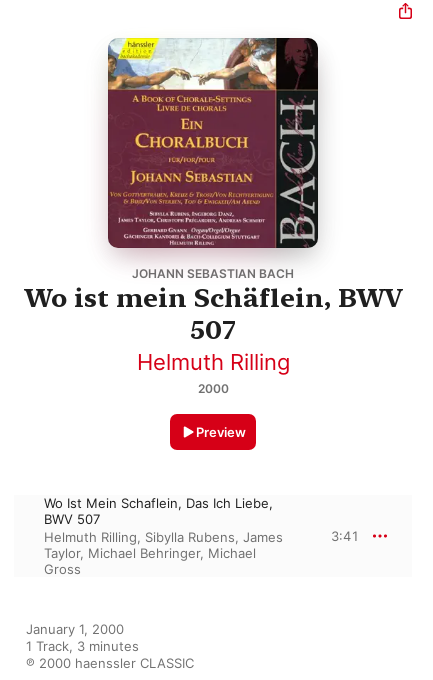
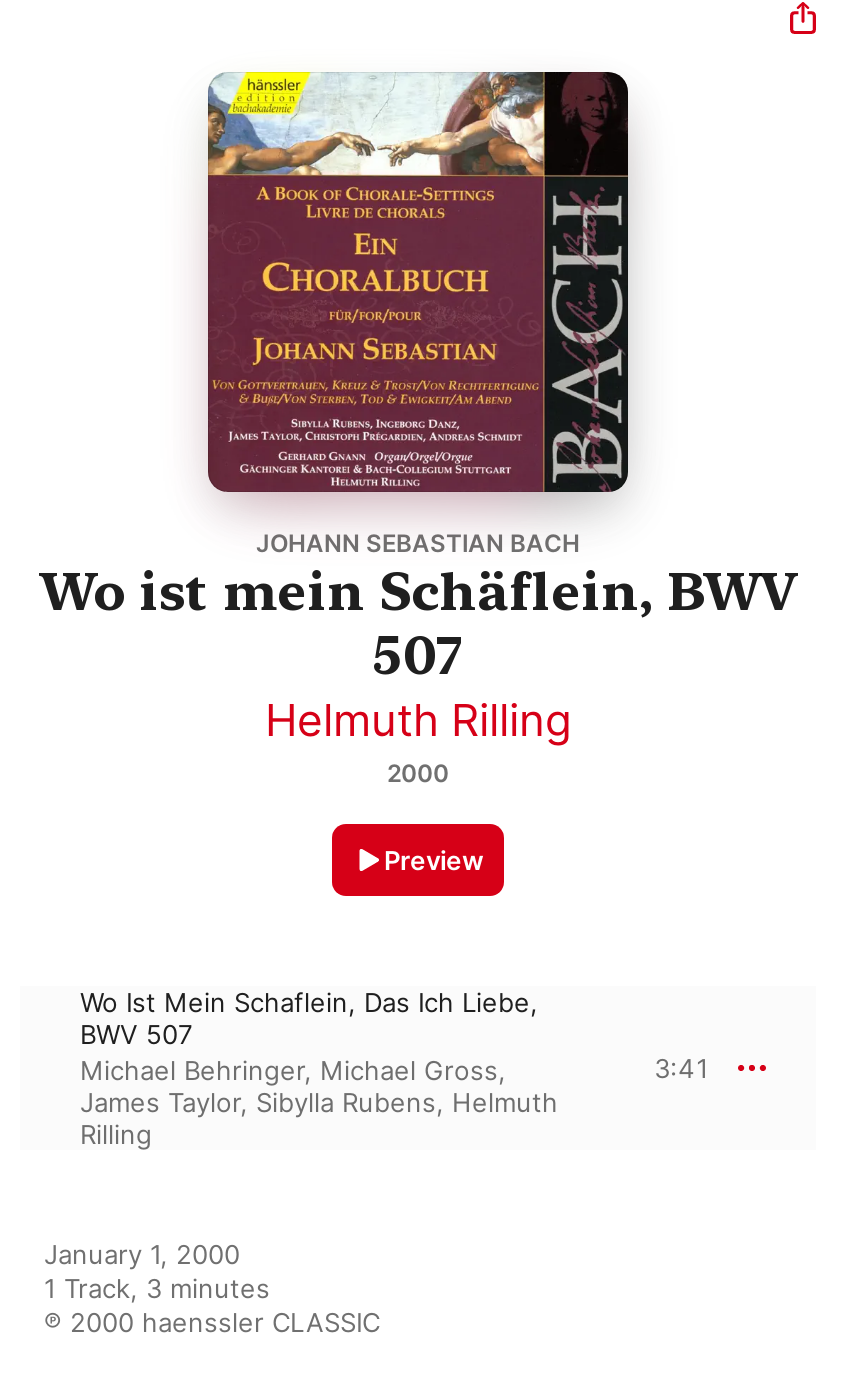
[44,529,283,577] Helmuth Rilling, Sibylla Rubens, James | Taylor, Michael Behringer, Michael | Gross -> [80,1054,558,1150] Michael Behringer, Michael Gross, | James Taylor, Sibylla Rubens, Helmuth | Rilling

